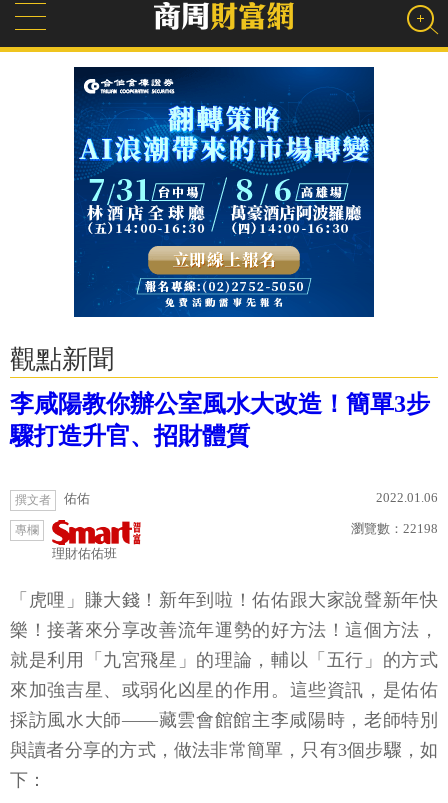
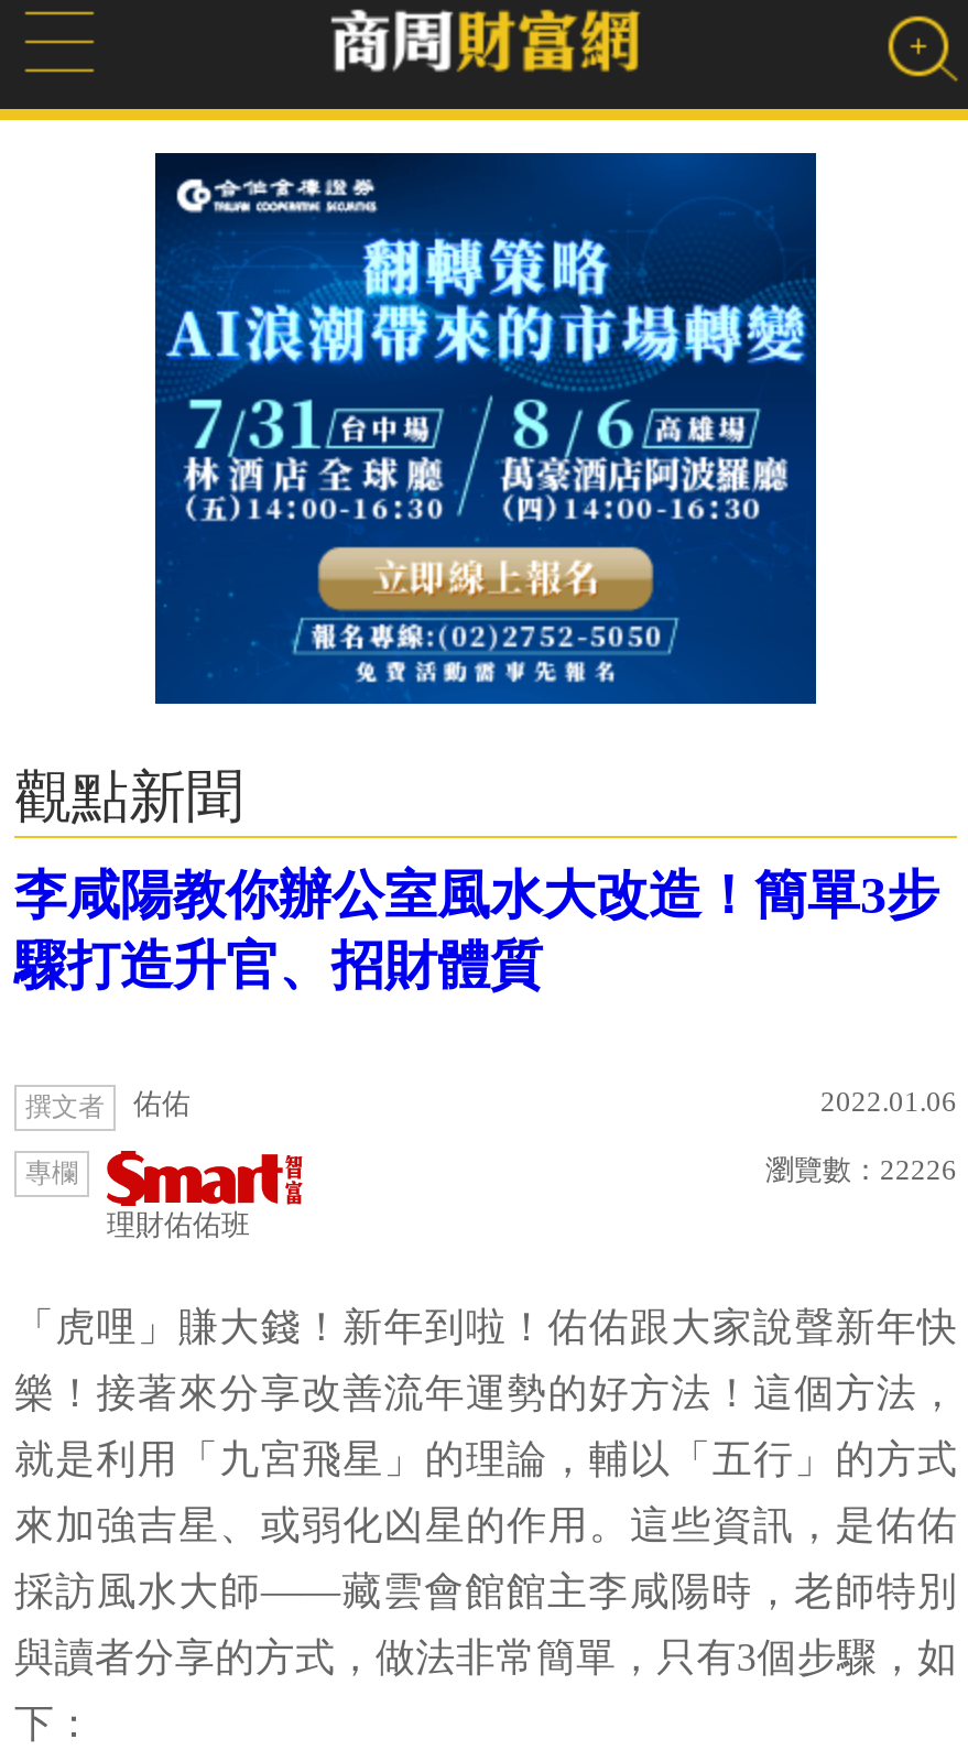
[351,521,438,536] 瀏覽數：22198 -> [765,1153,957,1186] 瀏覽數：22226

